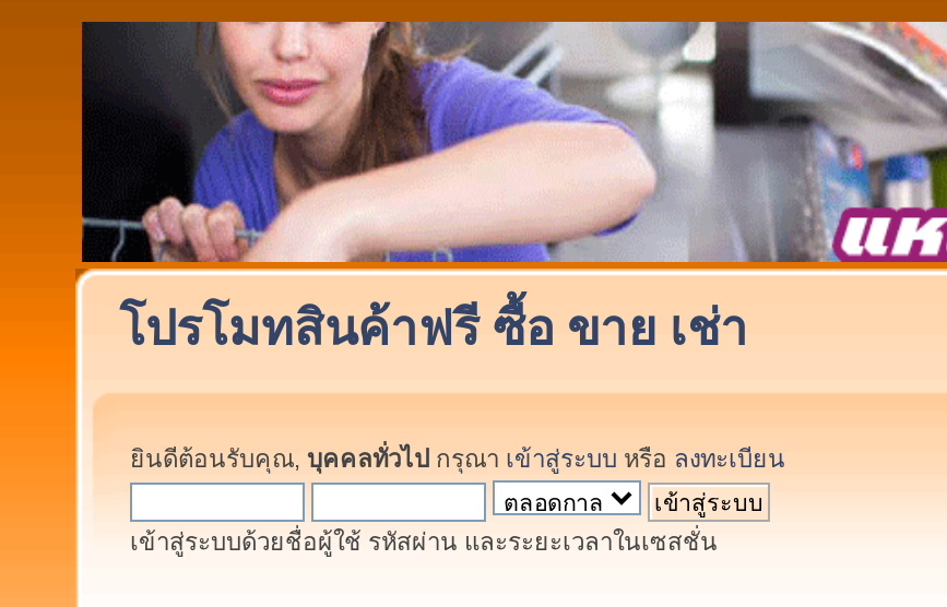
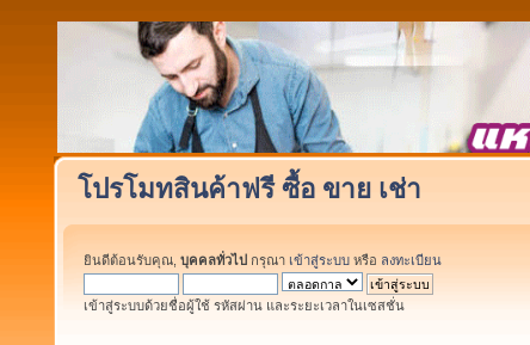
[80,20,940,264] [image] -> [56,20,526,154] [image]

